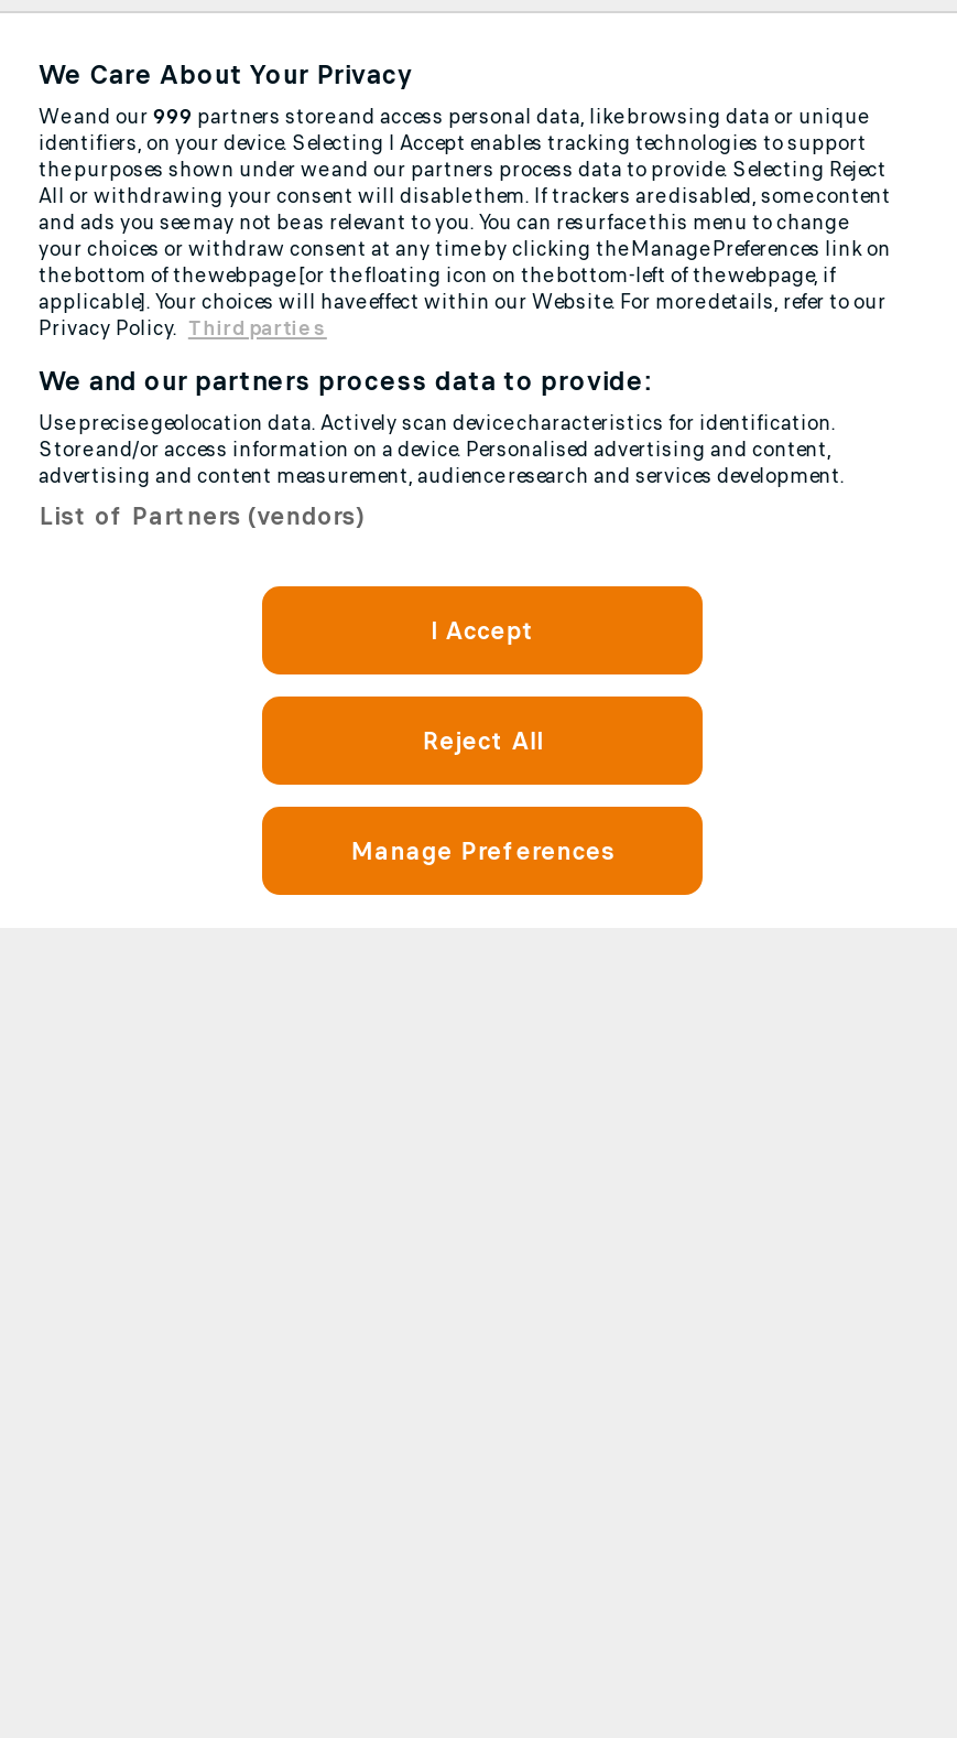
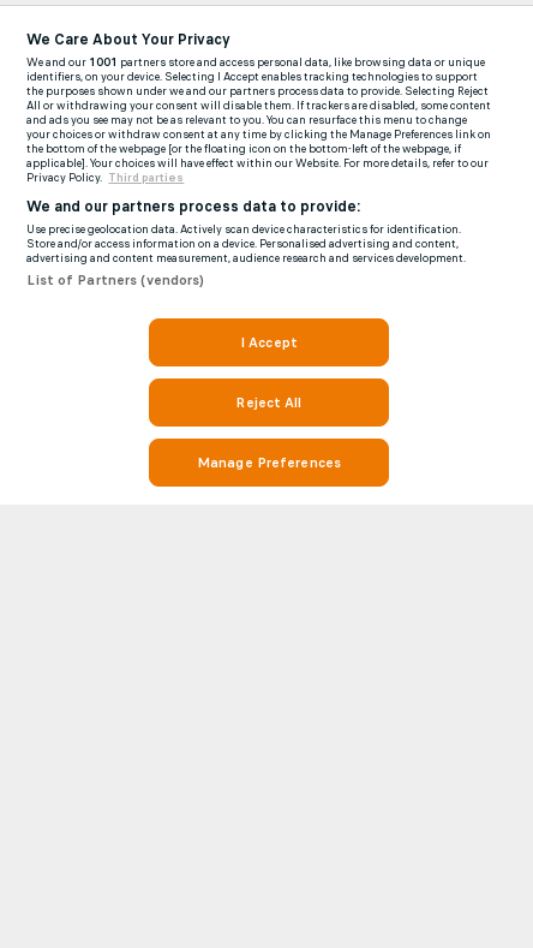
[38,104,866,130] We and our 999 partners store and access personal data, like browsing data or unique -> [27,55,485,70] We and our 1001 partners store and access personal data, like browsing data or unique

